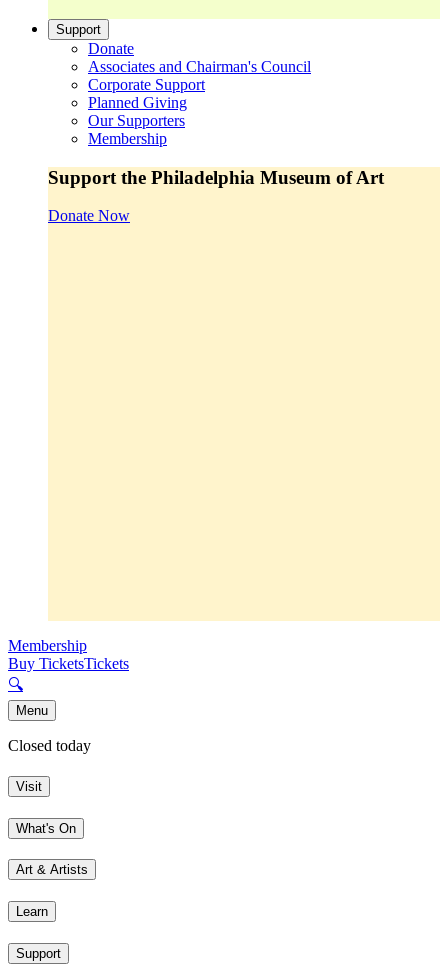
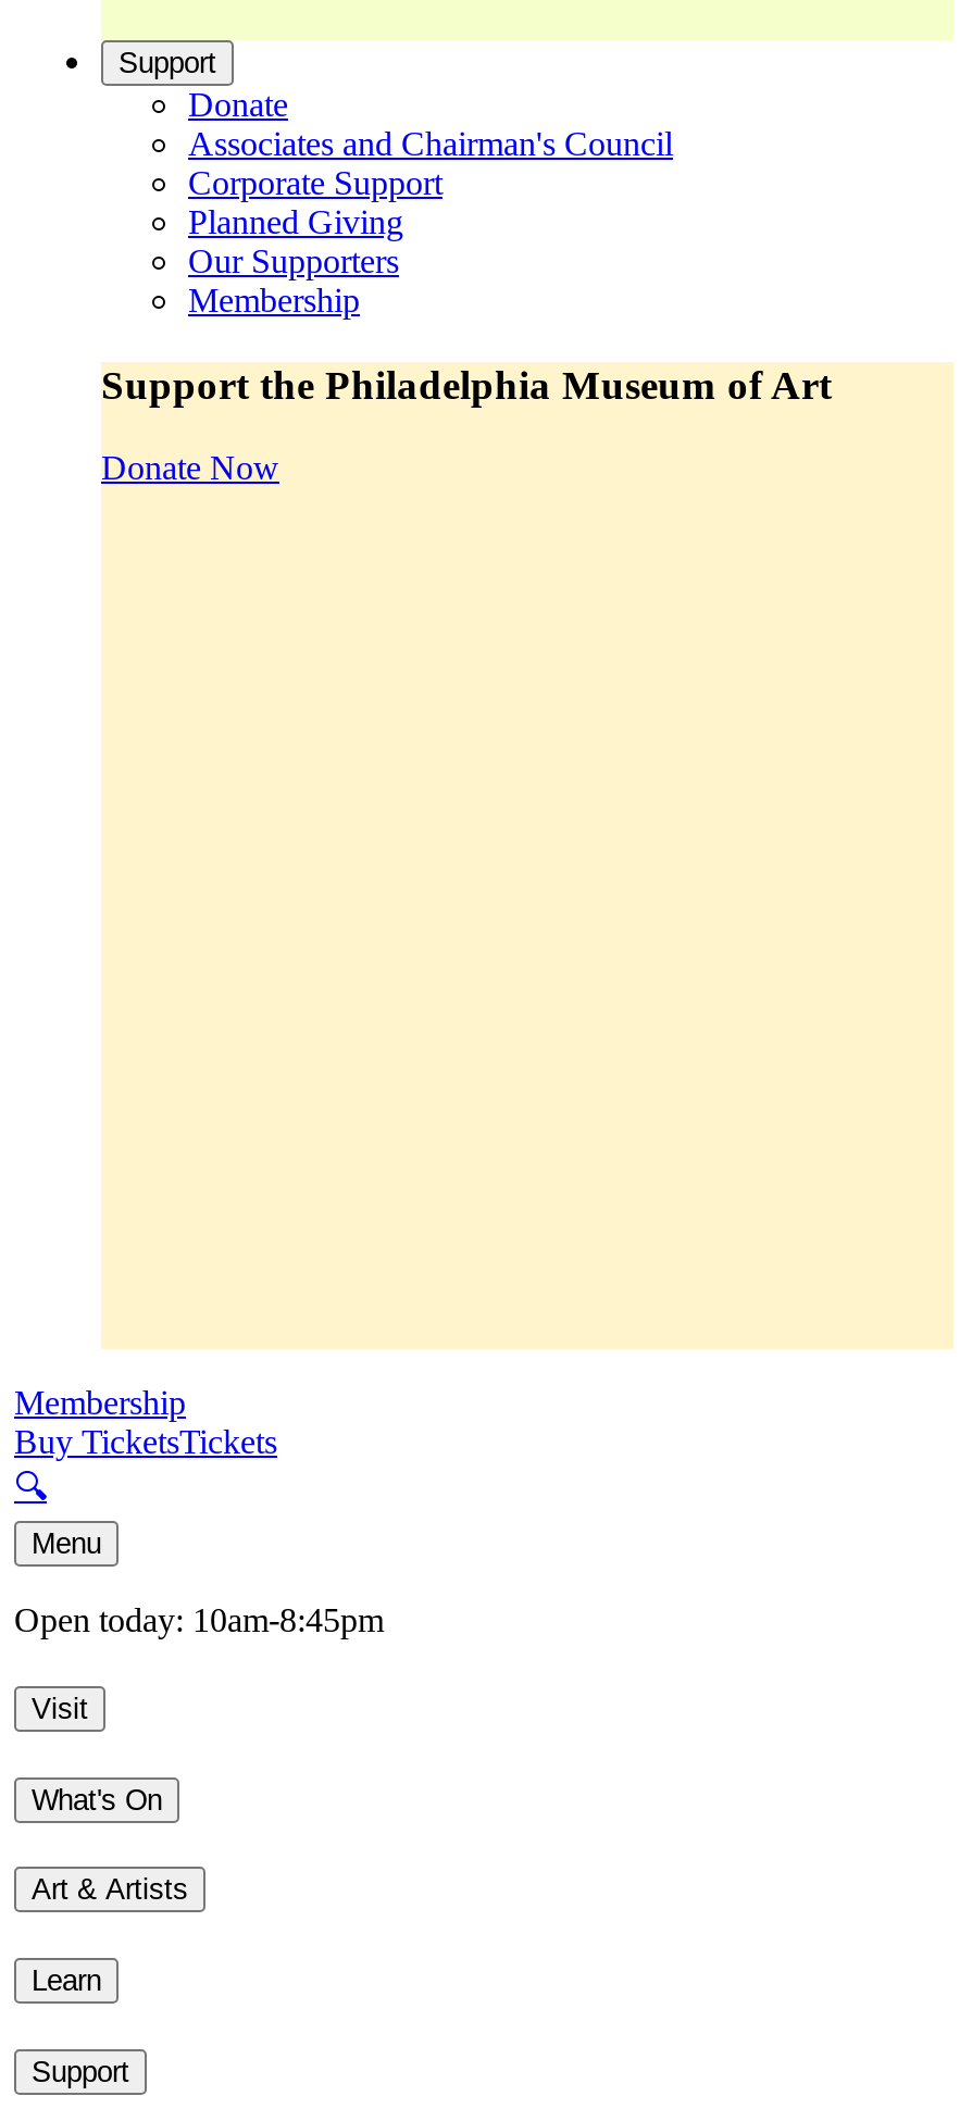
[8,737,91,754] Closed today -> [14,1602,384,1639] Open today: 10am-8:45pm

